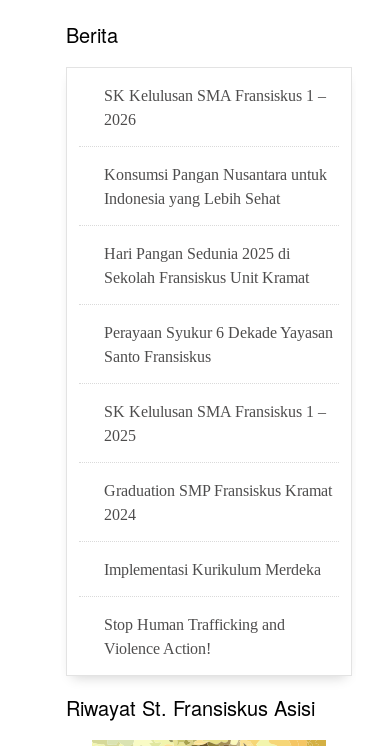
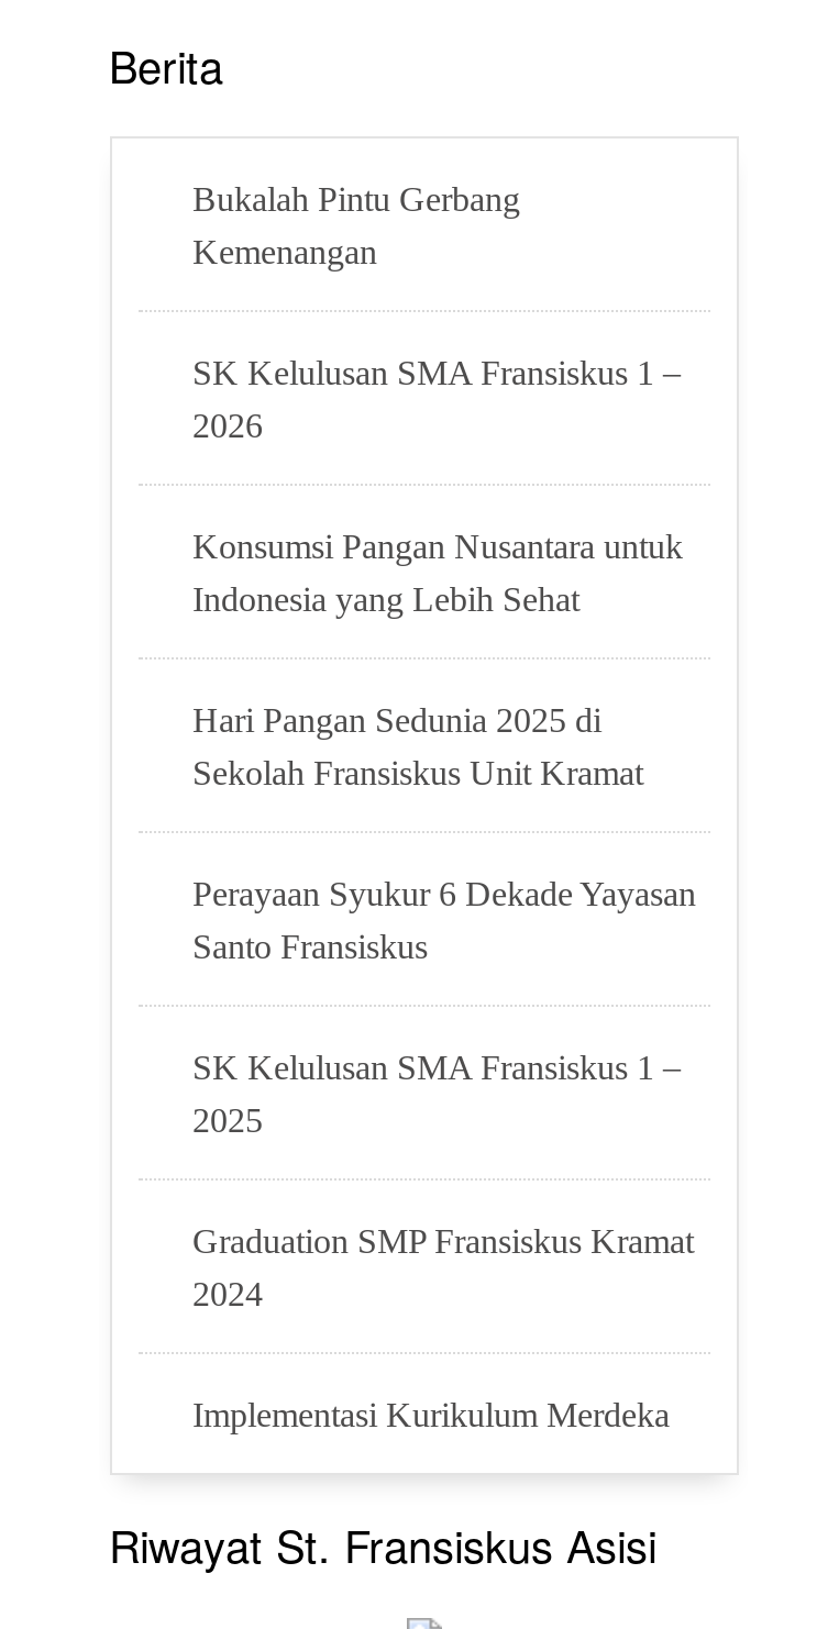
none -> [192,180,520,270] Bukalah Pintu Gerbang | Kemenangan
moved [103,87,332,578] -> [192,354,696,1433]: SK Kelulusan SMA Fransiskus 1 – | 2026 | Konsumsi Pangan Nusantara untuk | ... | 2024 | Implementasi Kurikulum Merdeka
[103,616,284,657] Stop Human Trafficking and | Violence Action! -> none

